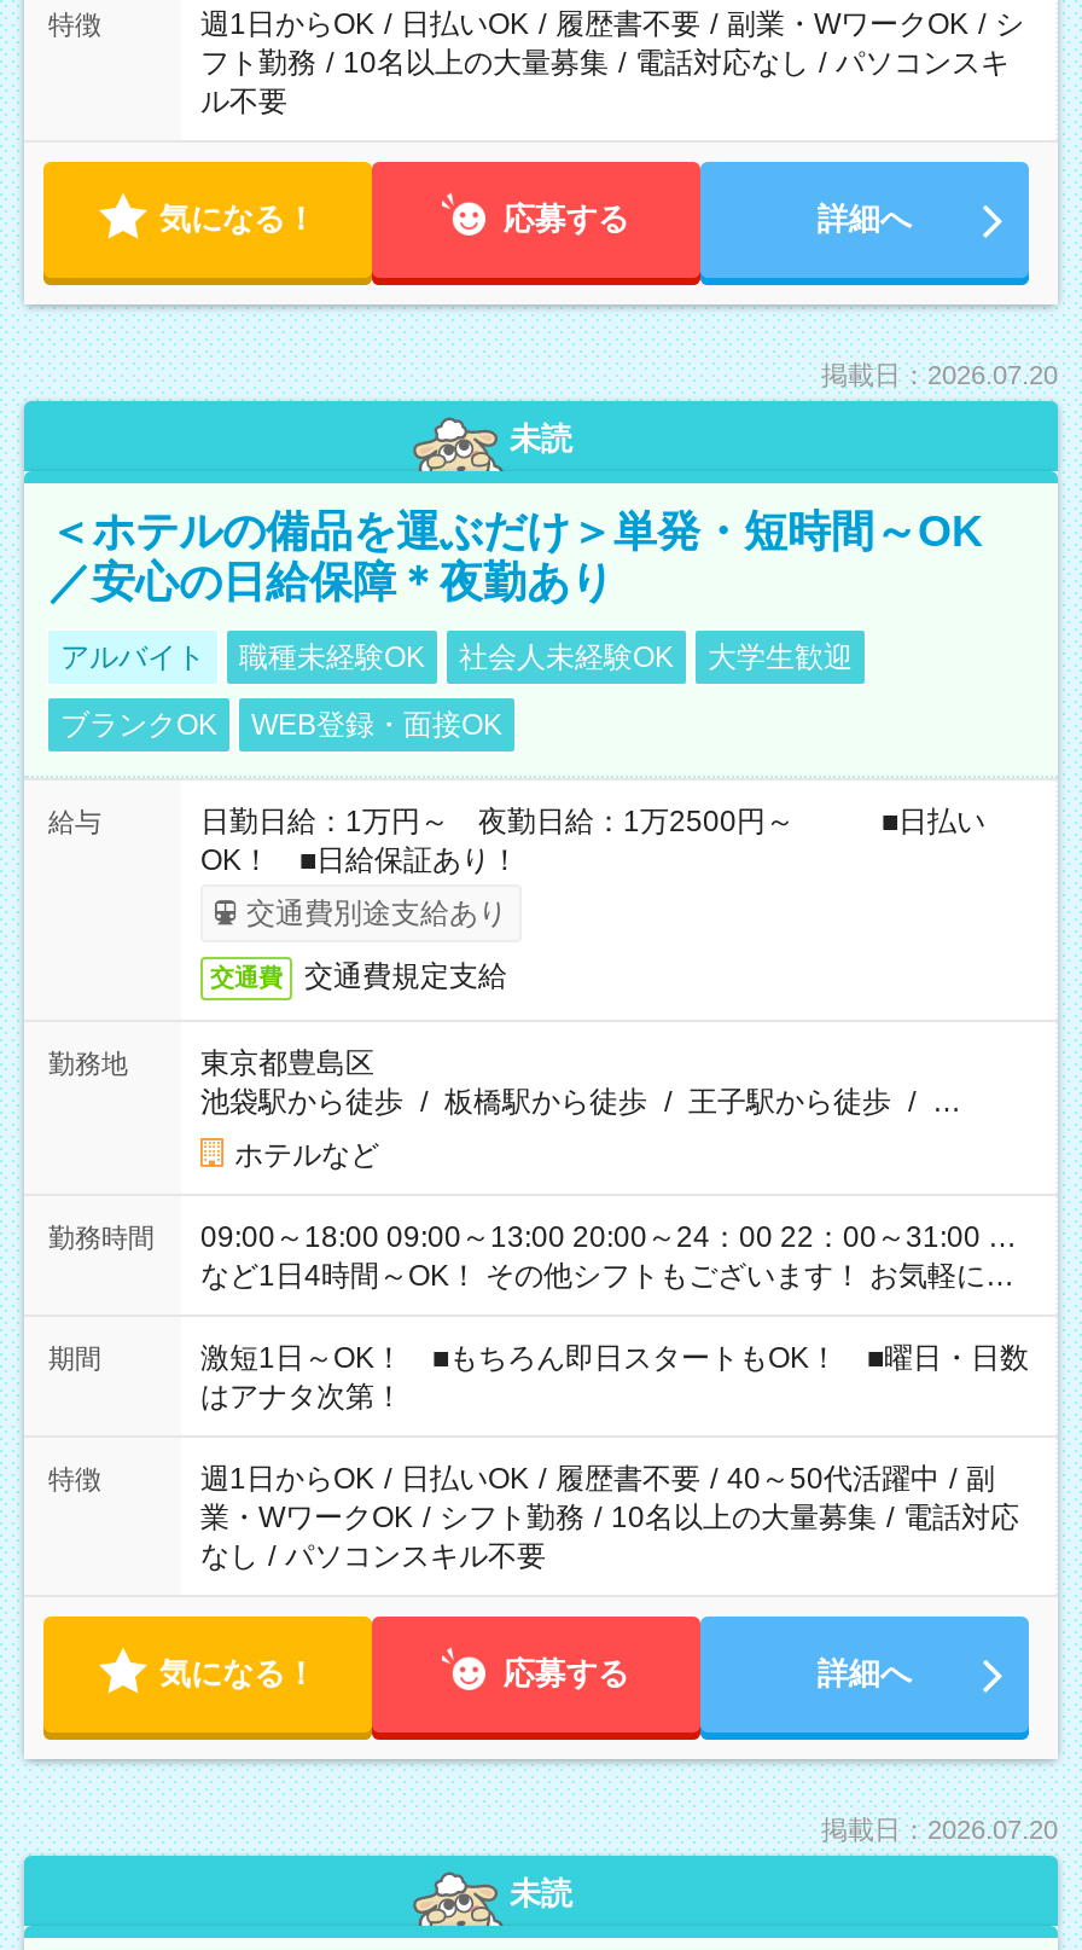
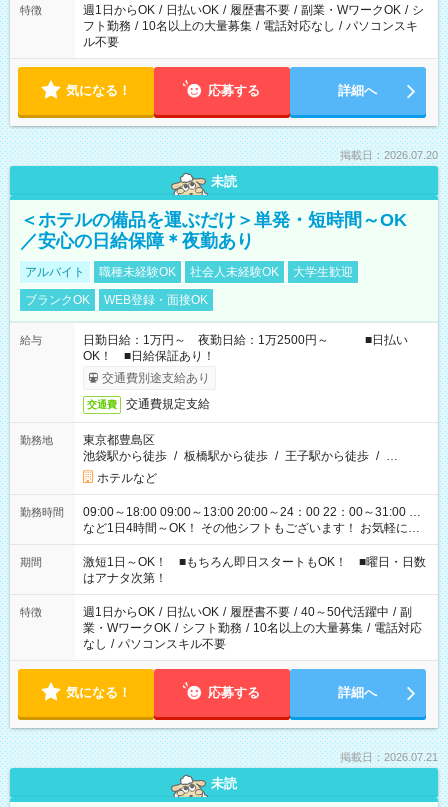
[821,1815,1058,1844] 掲載日：2026.07.20 -> [340,751,438,763] 掲載日：2026.07.21

